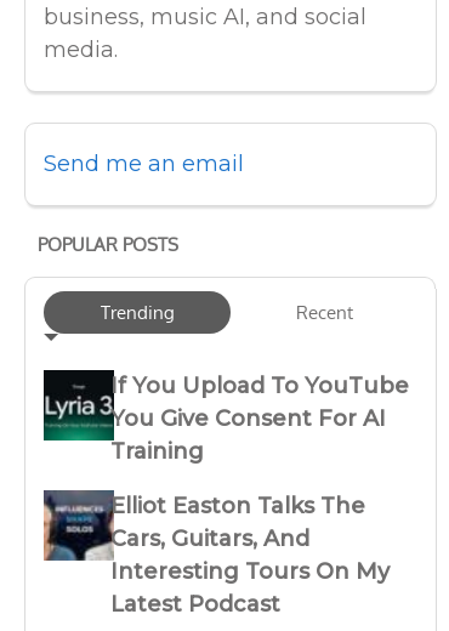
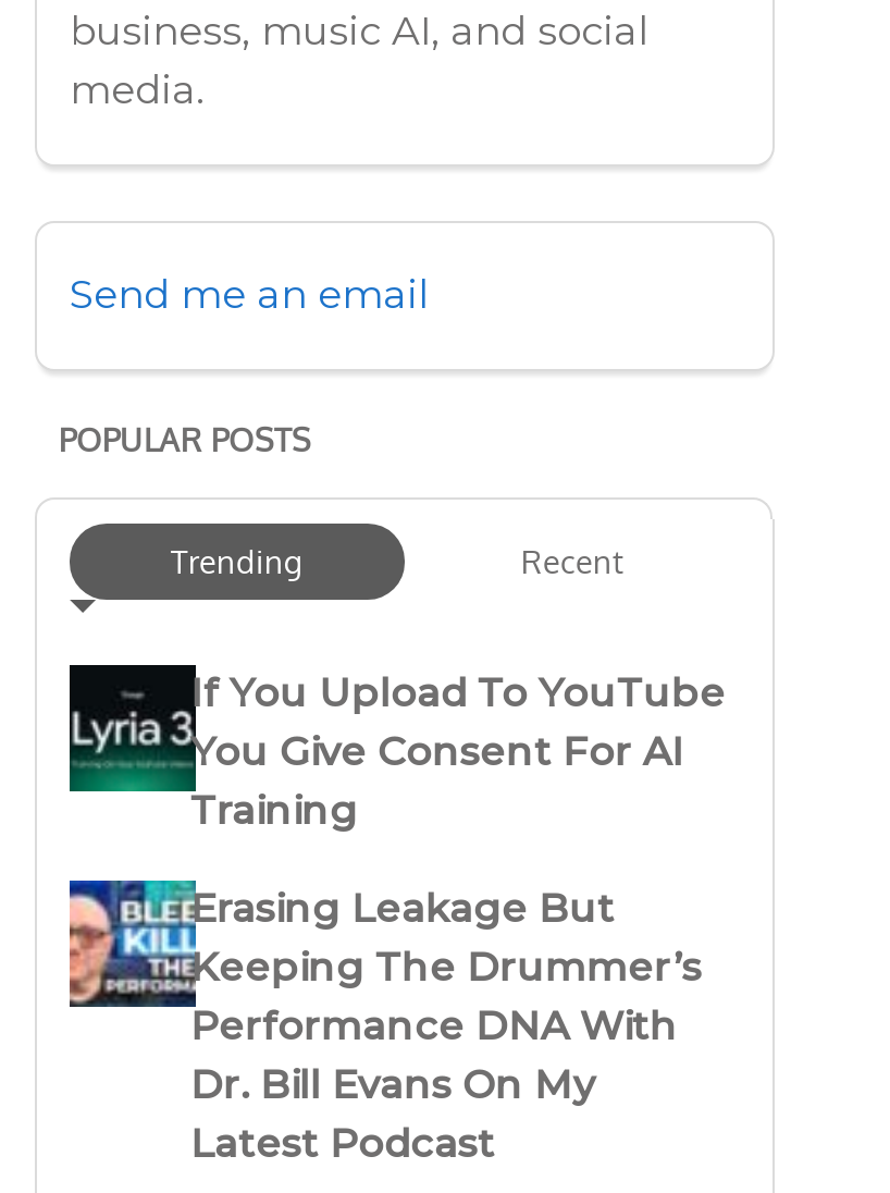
[44,489,390,585] [image] | Elliot Easton Talks The | Cars, Guitars, And | Interesting Tours On My -> [70,877,702,1109] [image] | Erasing Leakage But | Keeping The Drummer’s | Performance DNA With | Dr. Bill Evans On My

